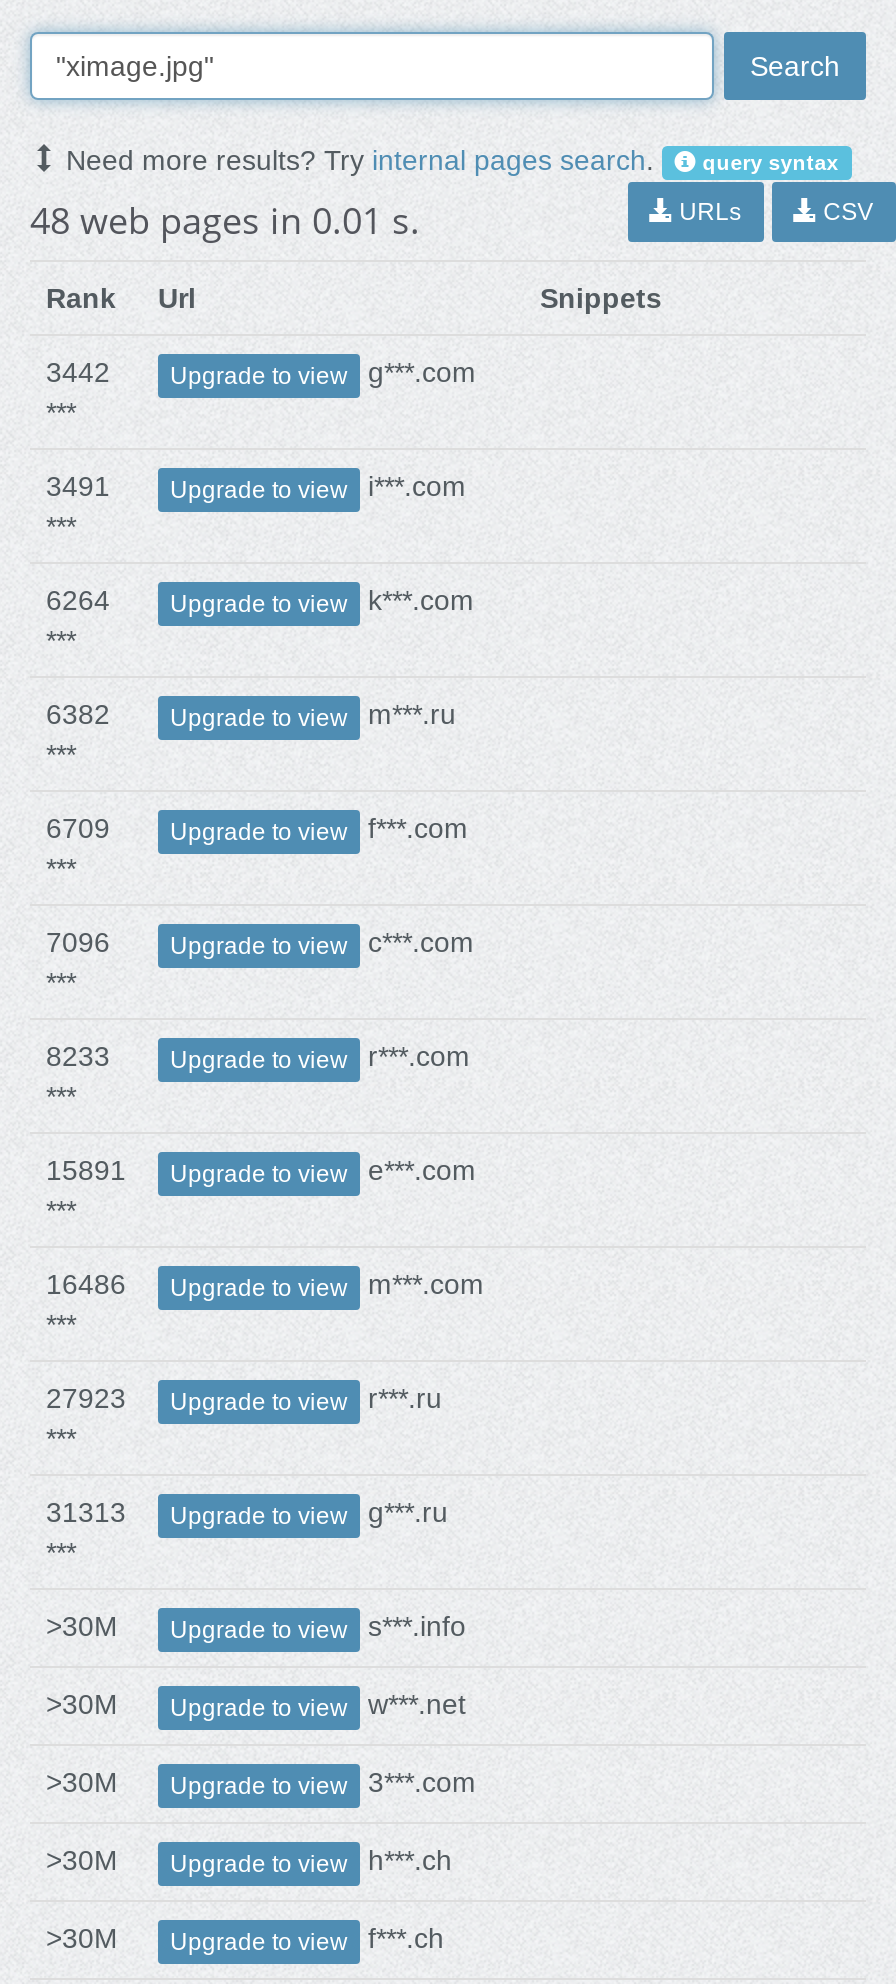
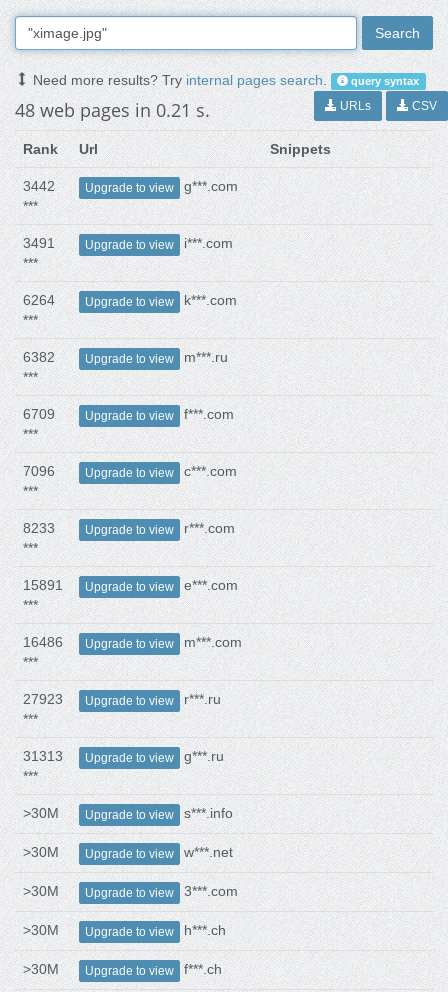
[30,196,420,244] 48 web pages in 0.01 s. -> [15,98,210,122] 48 web pages in 0.21 s.

